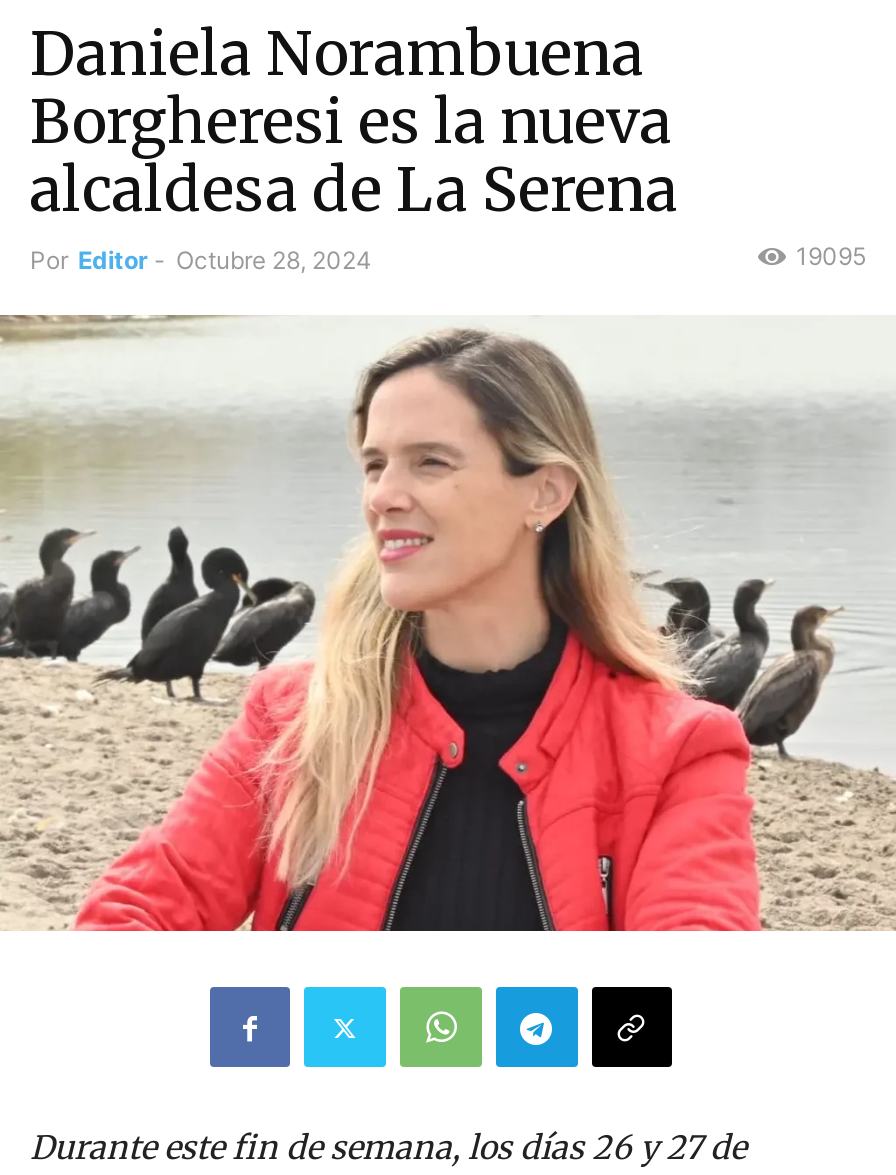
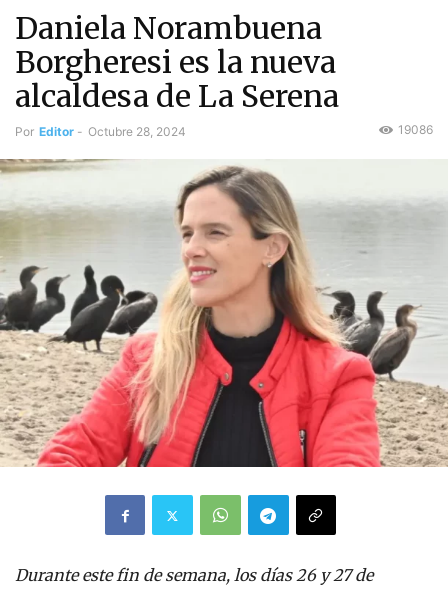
[796,241,866,271] 19095 -> [398,122,433,137] 19086

